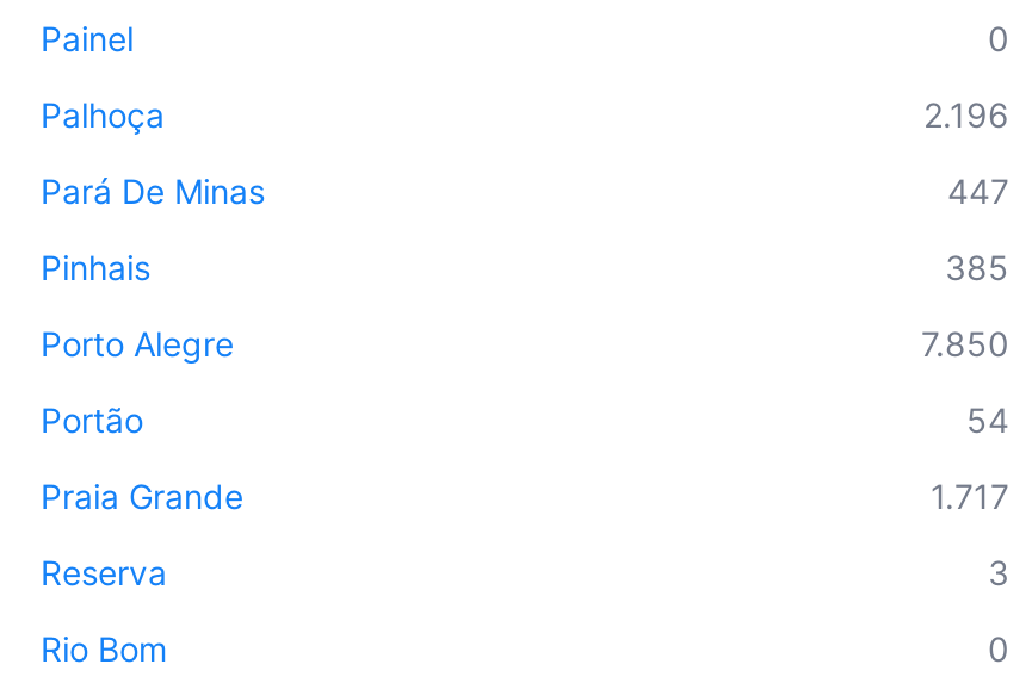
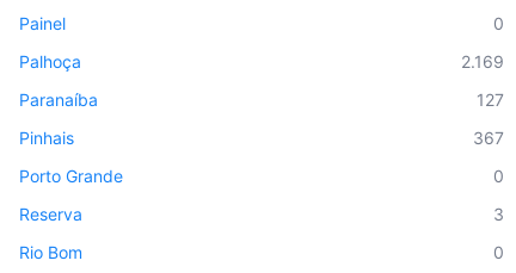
[923,93,1009,134] 2.196 -> [461,51,504,71] 2.169
[41,169,1009,210] Pará De Minas | 447 -> [19,89,504,109] Paranaíba | 127
[41,246,1009,515] 385 | Porto Alegre | 7.850 | Portão | 54 | Praia Grande | 1.717 -> [19,127,504,185] 367 | Porto Grande | 0

